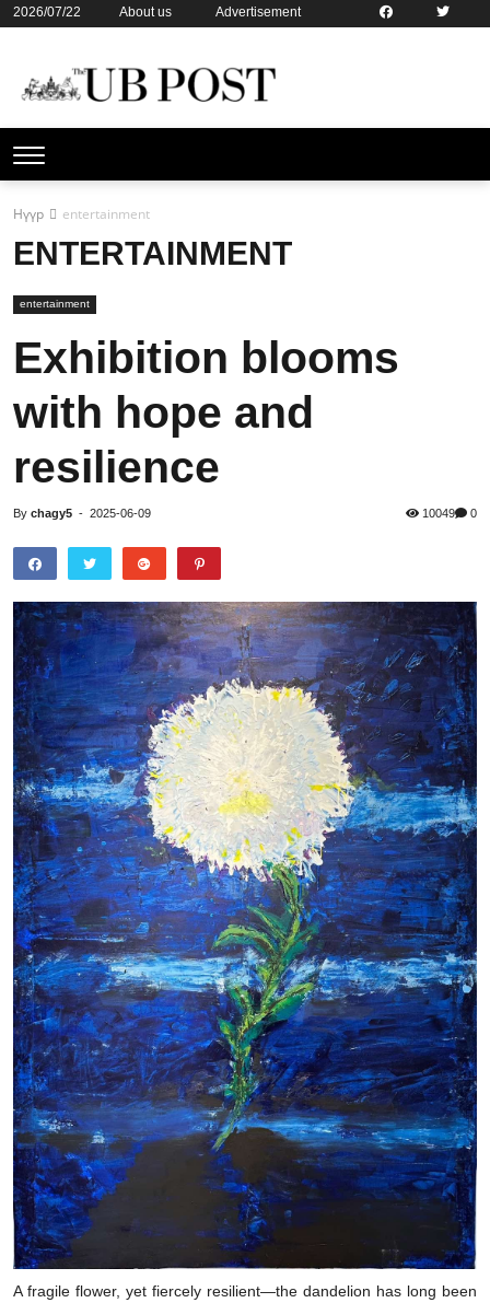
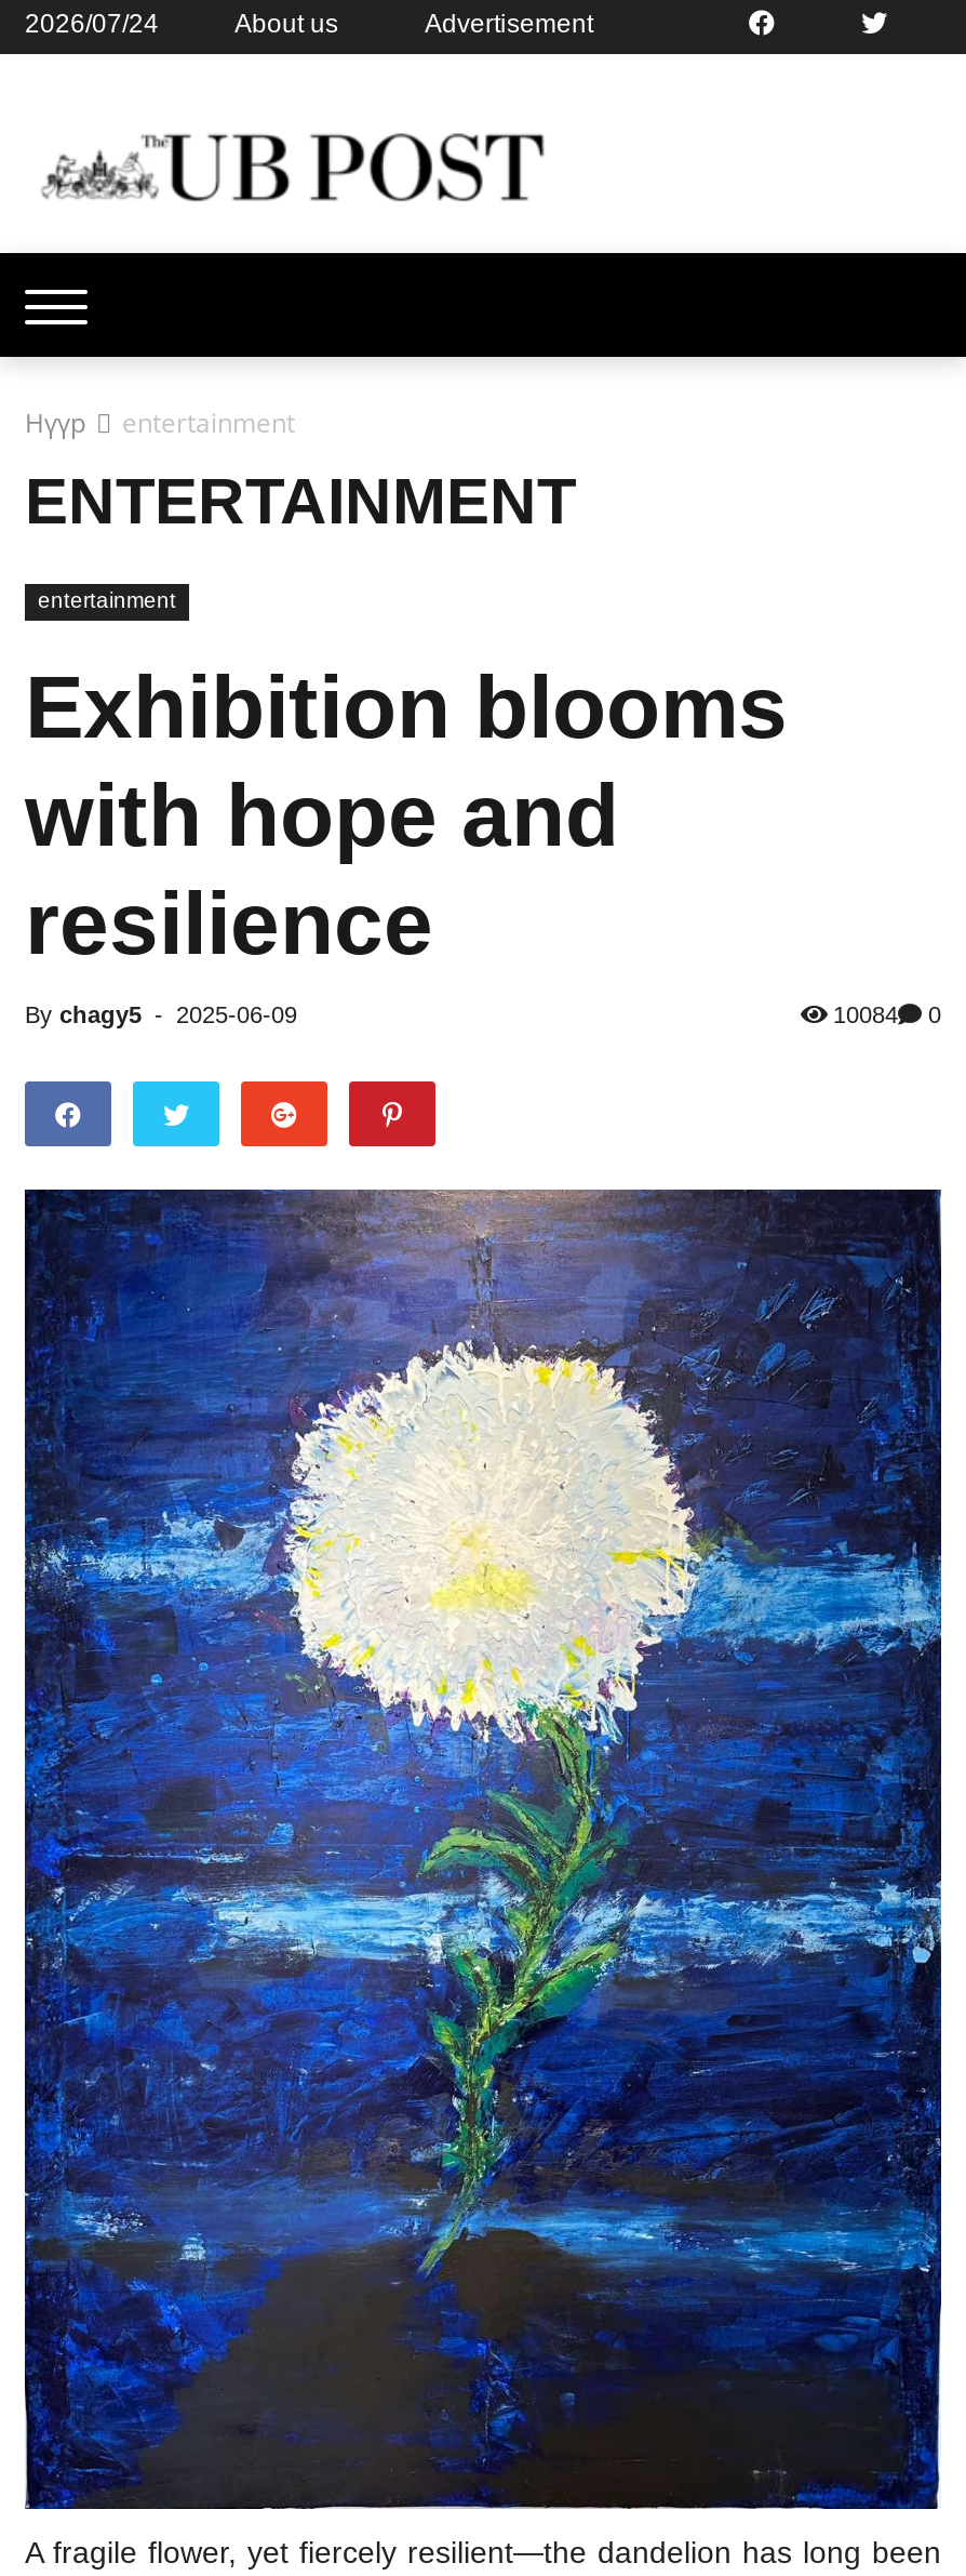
[13,4,81,20] 2026/07/22 -> [25,9,159,39] 2026/07/24
[419,506,477,519] 10049 0 -> [827,1001,941,1027] 10084 0

